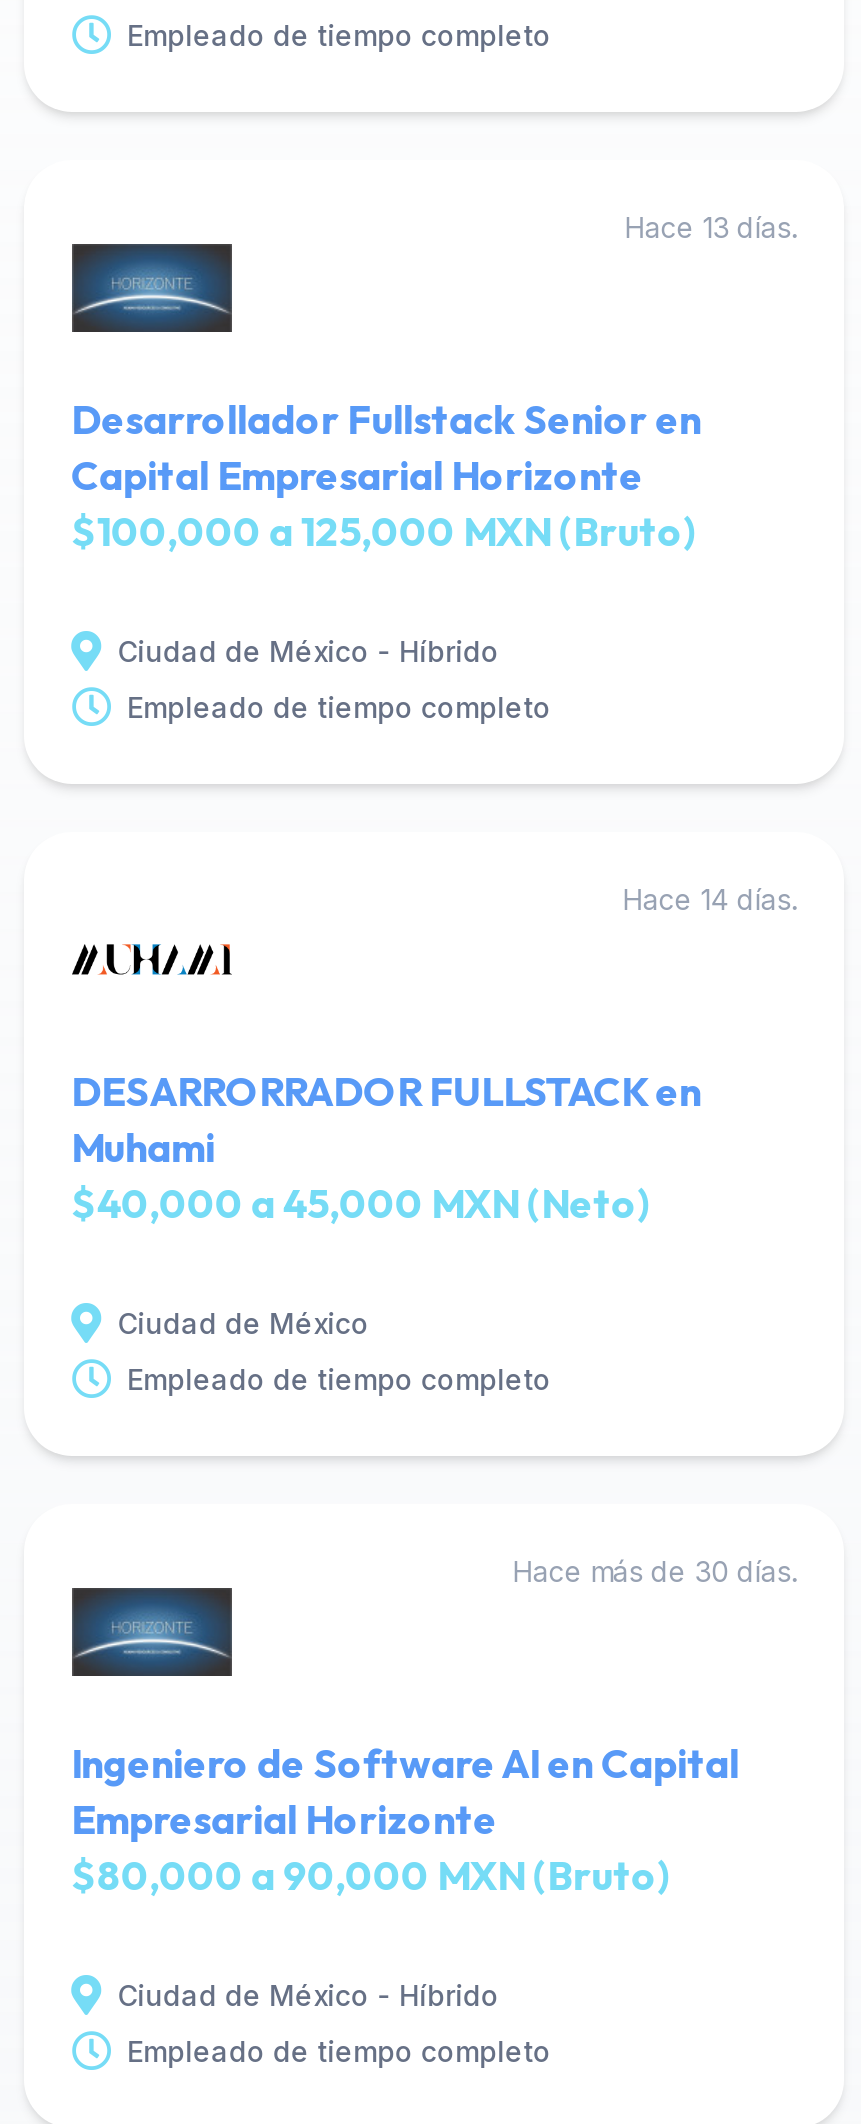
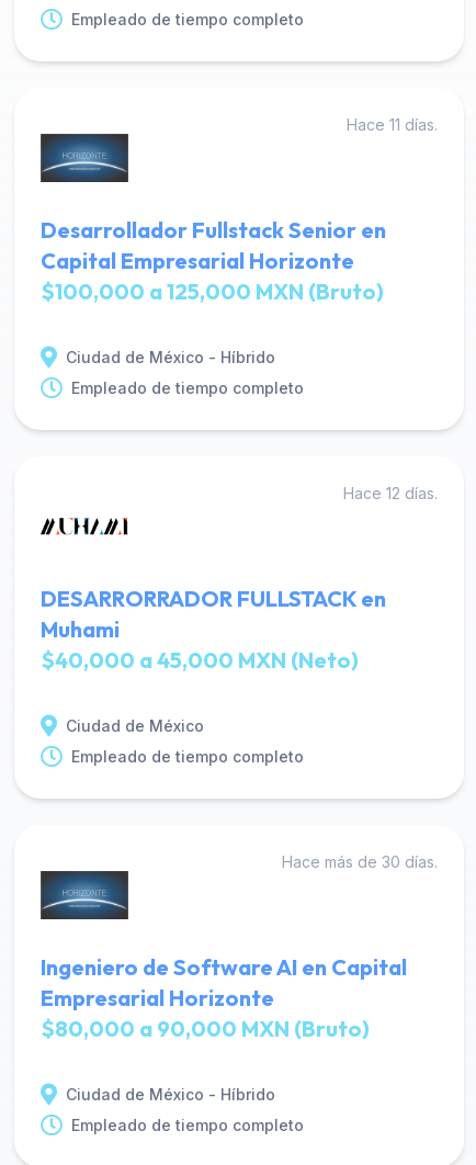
[625,210,797,244] Hace 13 días. -> [347,115,438,134] Hace 11 días.
[623,882,797,916] Hace 14 días. -> [344,484,438,502] Hace 12 días.

